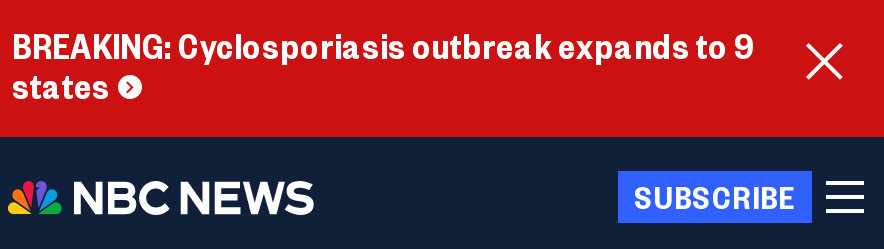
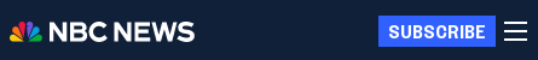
[12,21,754,107] BREAKING: Cyclosporiasis outbreak expands to 9 | states -> none

